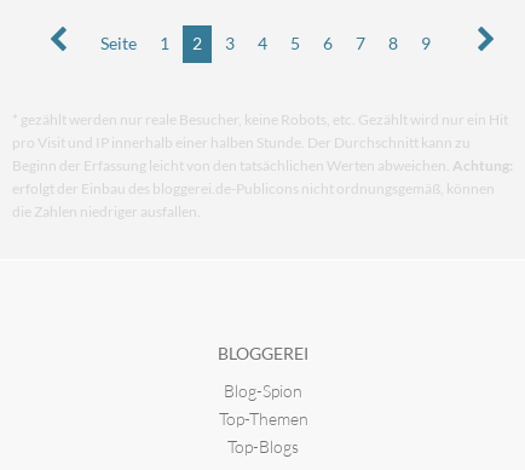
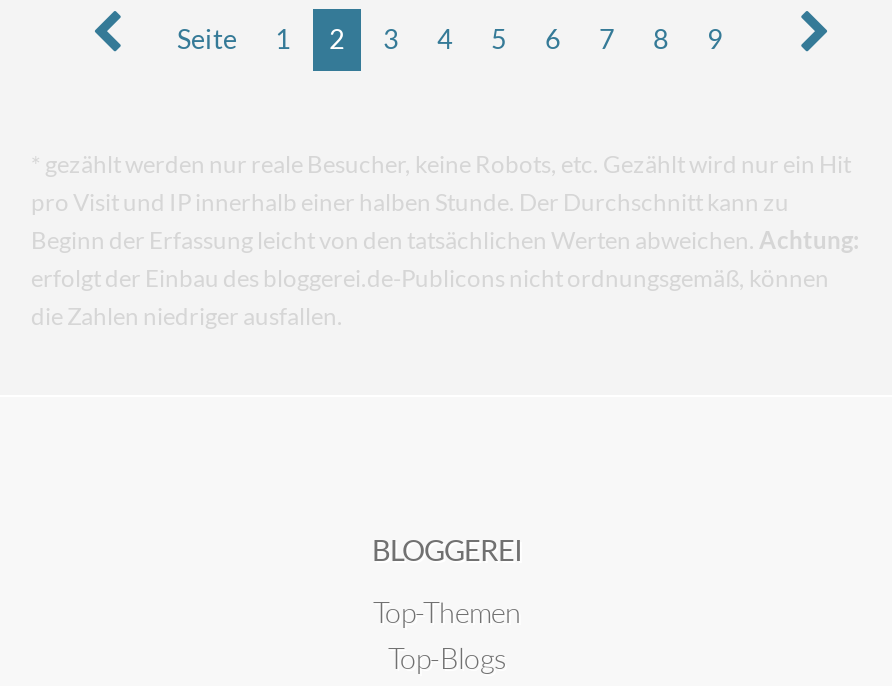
[224,380,303,401] Blog-Spion -> none

